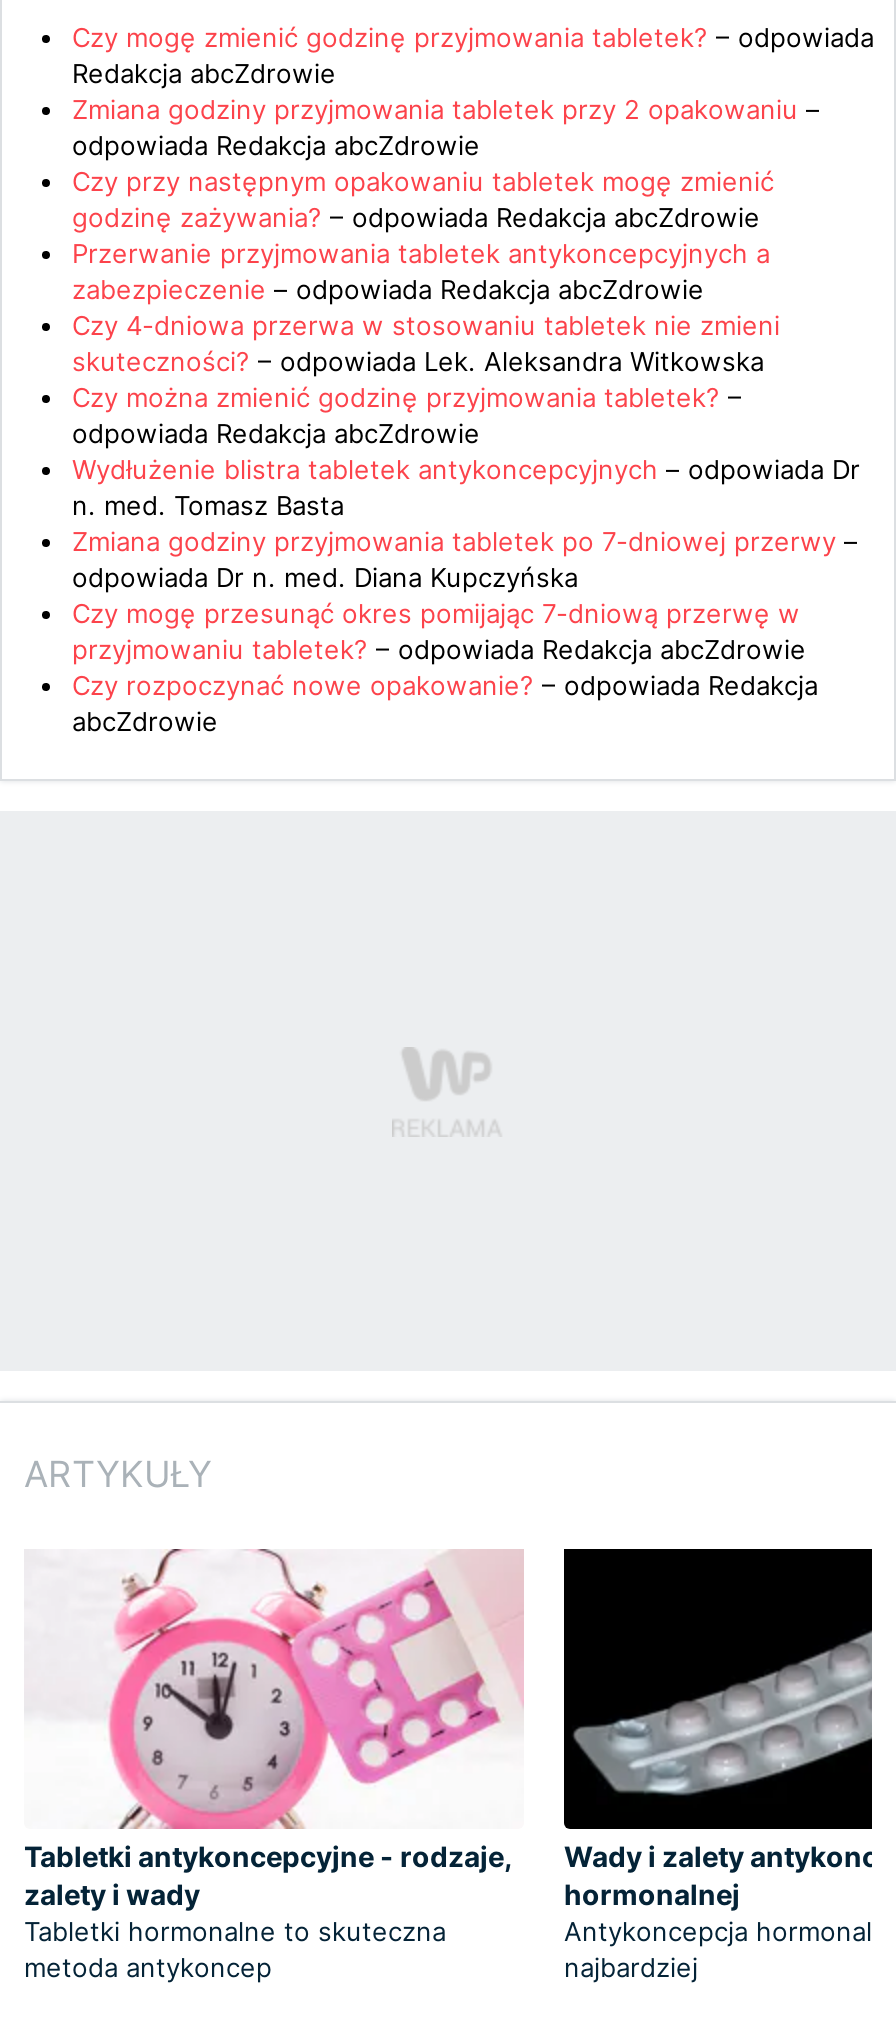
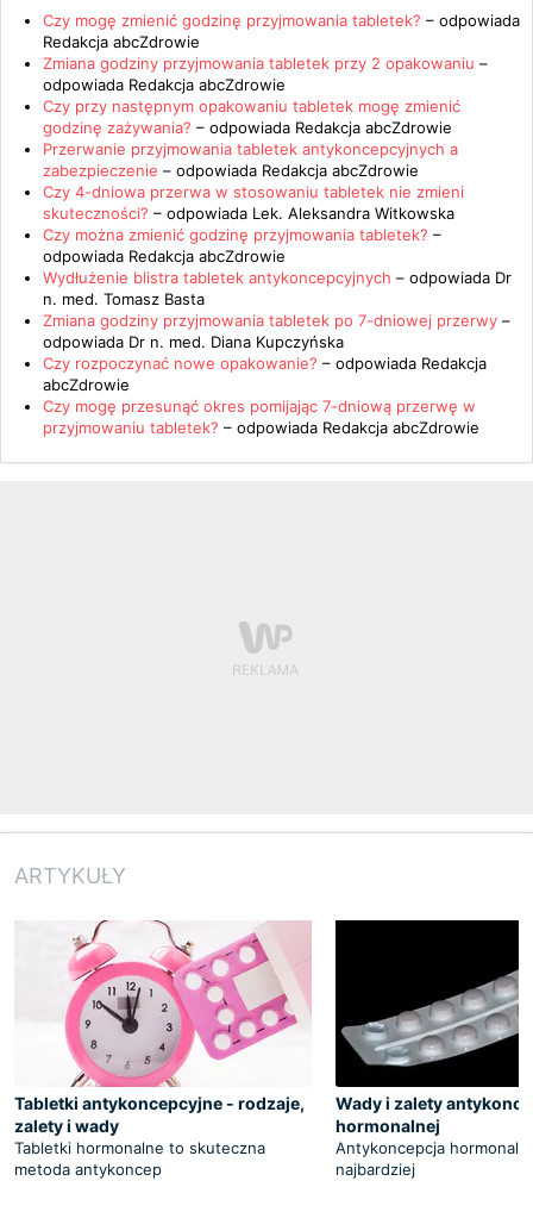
moved [72,597,806,665] -> [43,396,479,437]: Czy mogę przesunąć okres pomijając 7-dniową przerwę w | przyjmowaniu tabletek? – odpowiada Redakcja abcZdrowie
moved [72,669,818,737] -> [43,354,487,394]: Czy rozpoczynać nowe opakowanie? – odpowiada Redakcja | abcZdrowie

